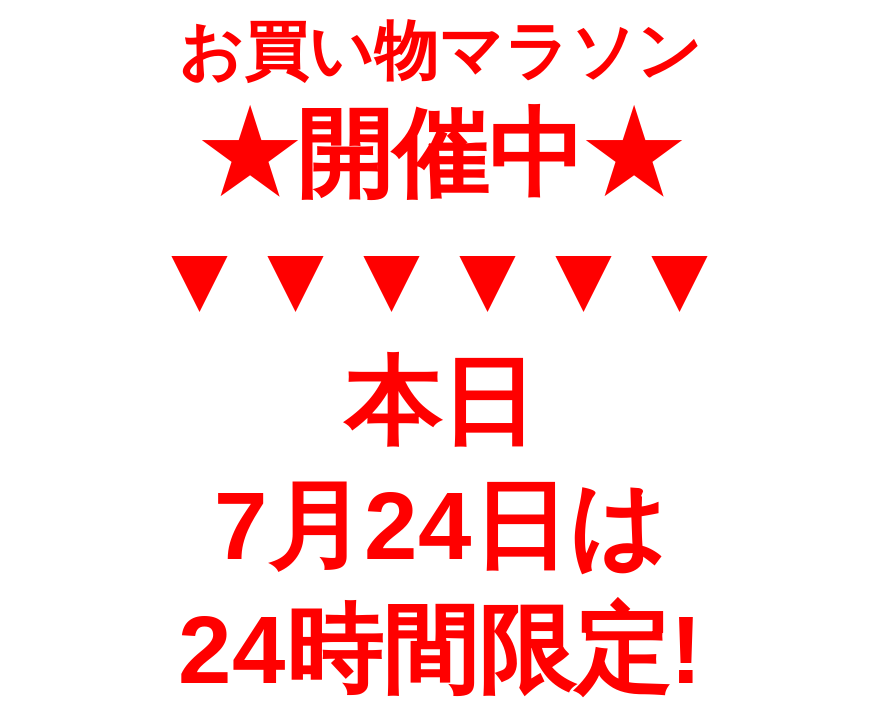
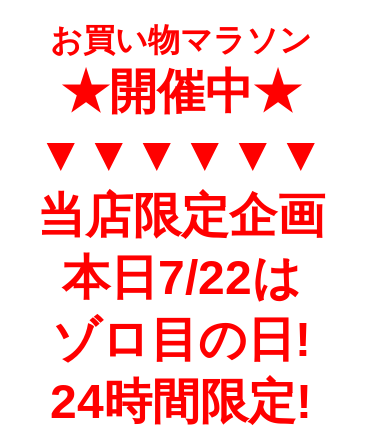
[214,348,666,578] 本日 | 7月24日は -> [37,189,325,366] 当店限定企画 | 本日7/22は | ゾロ目の日!

